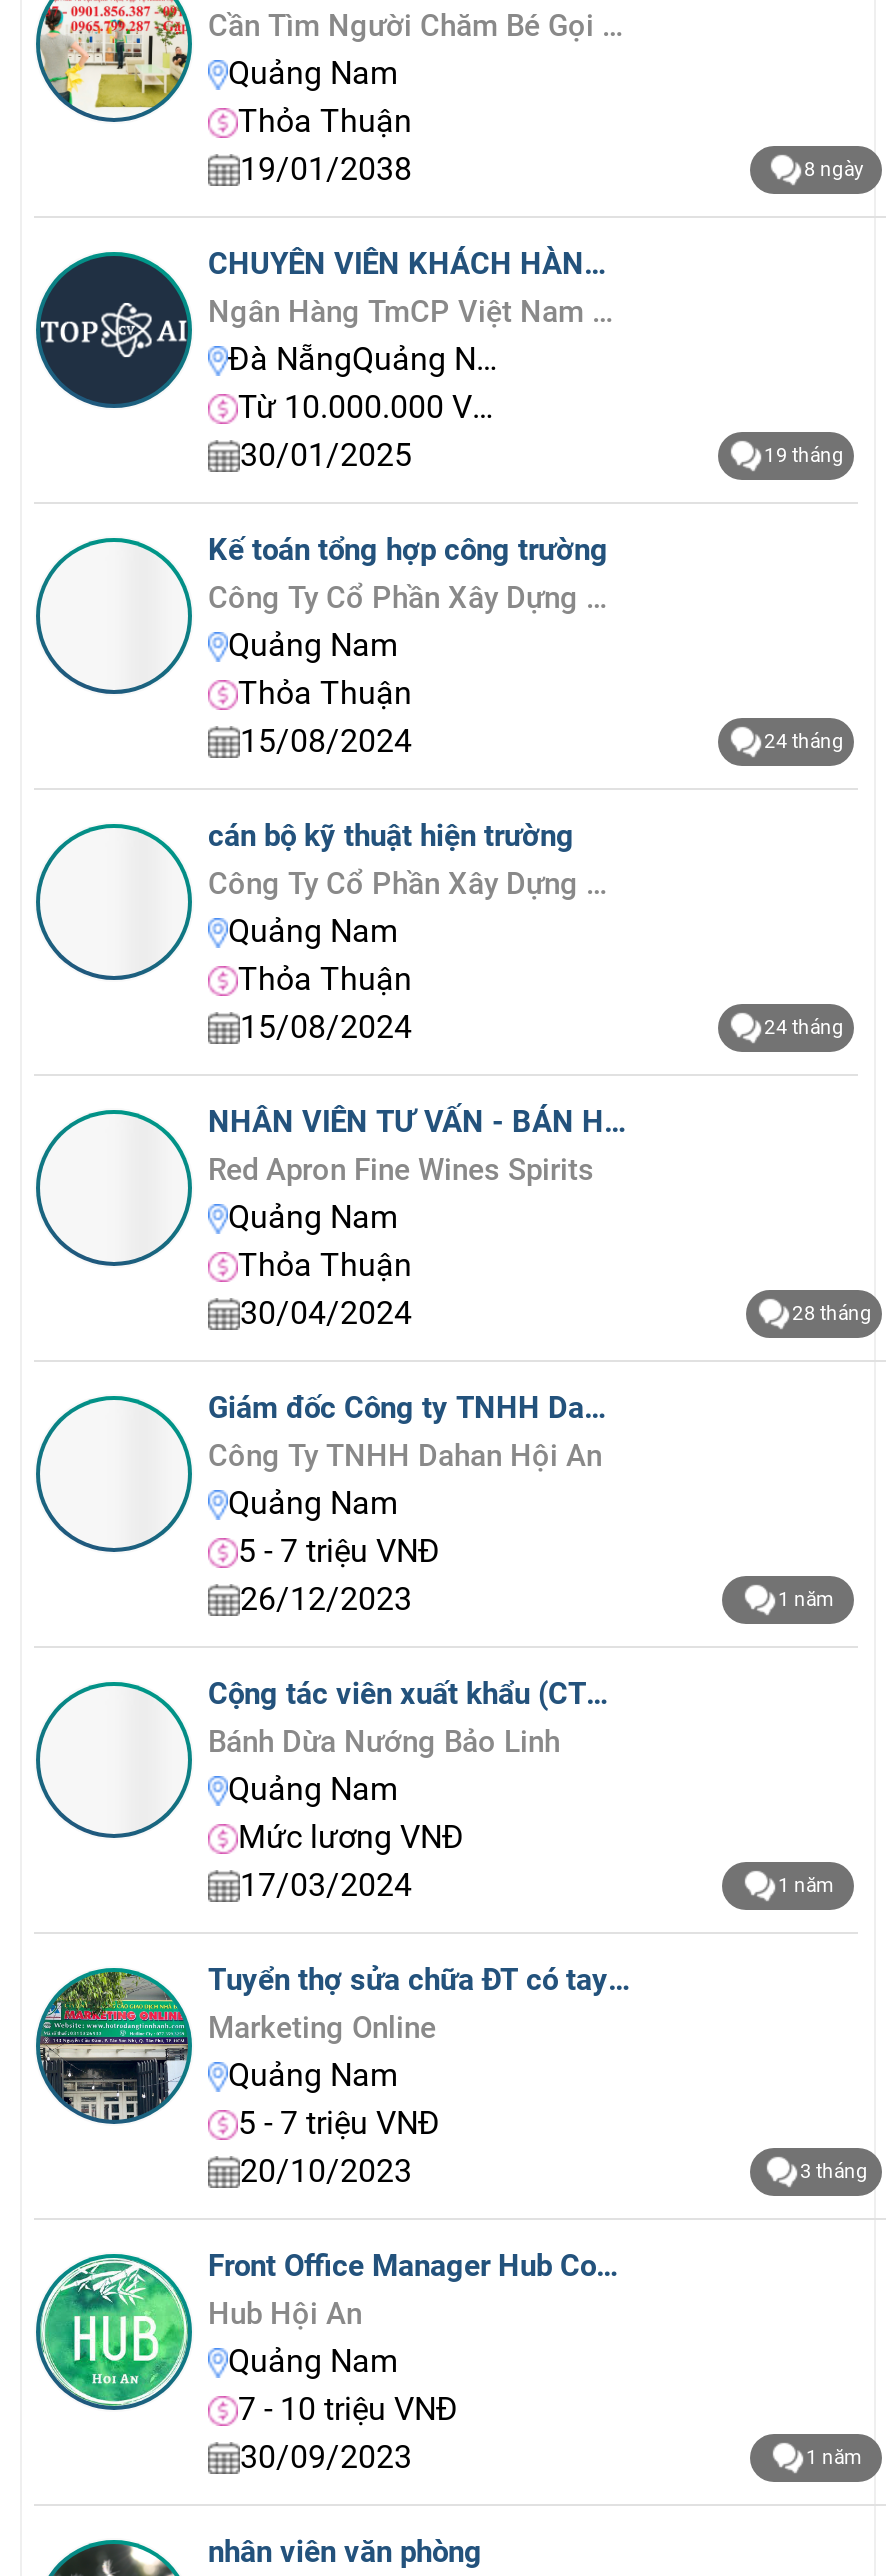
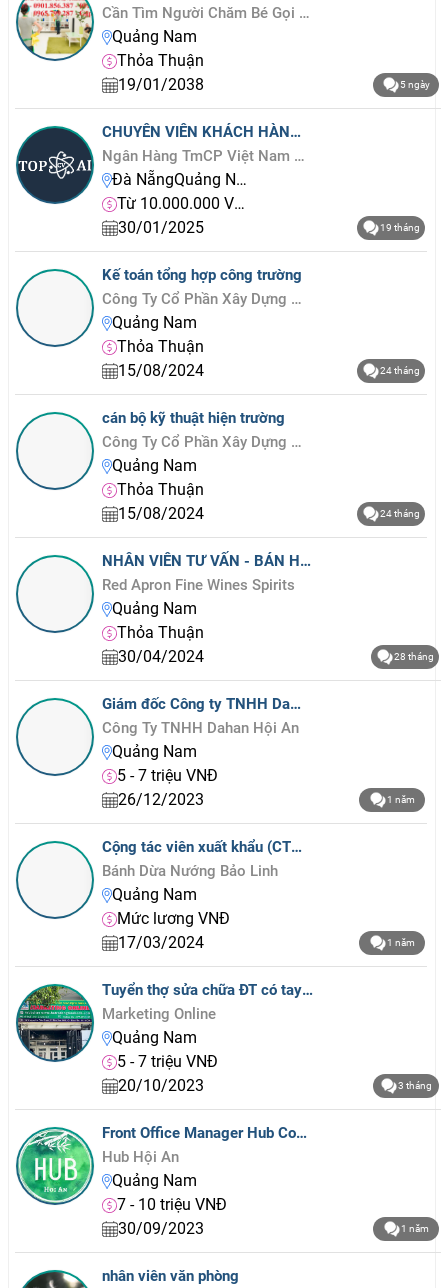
[804,158,864,180] 8 ngày -> [400,79,430,90] 5 ngày

